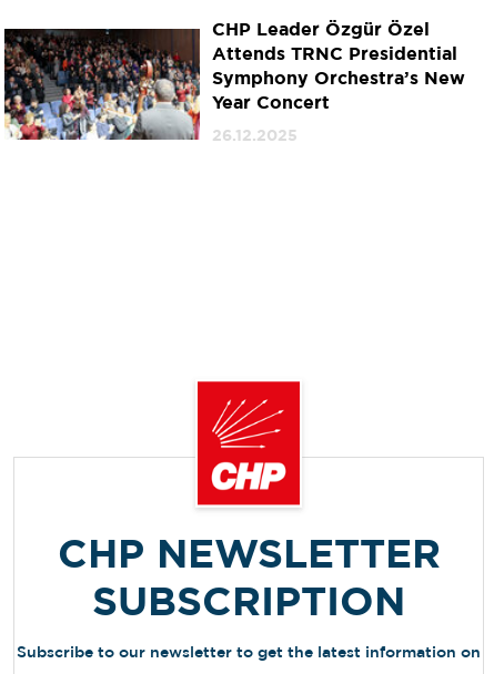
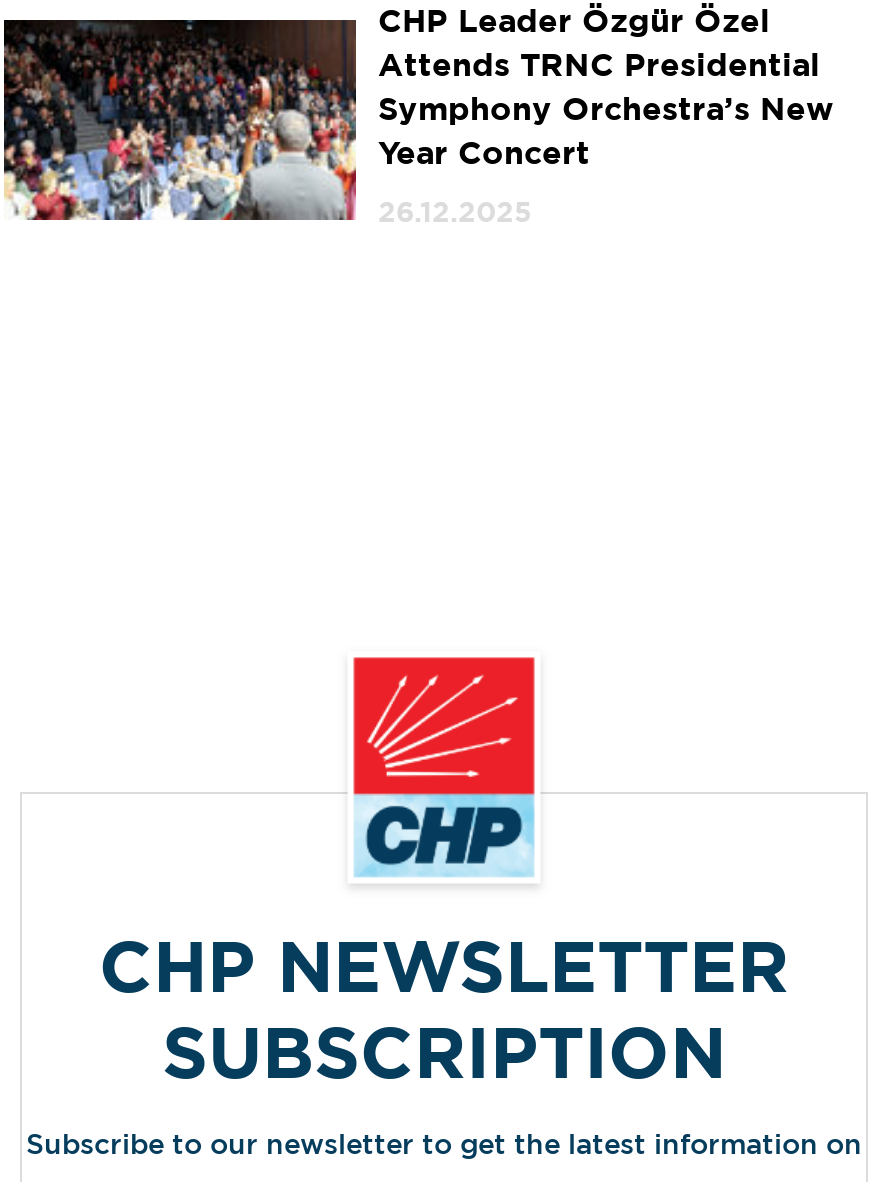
[196,385,301,505] [image] -> [352,664,536,880] [image]

